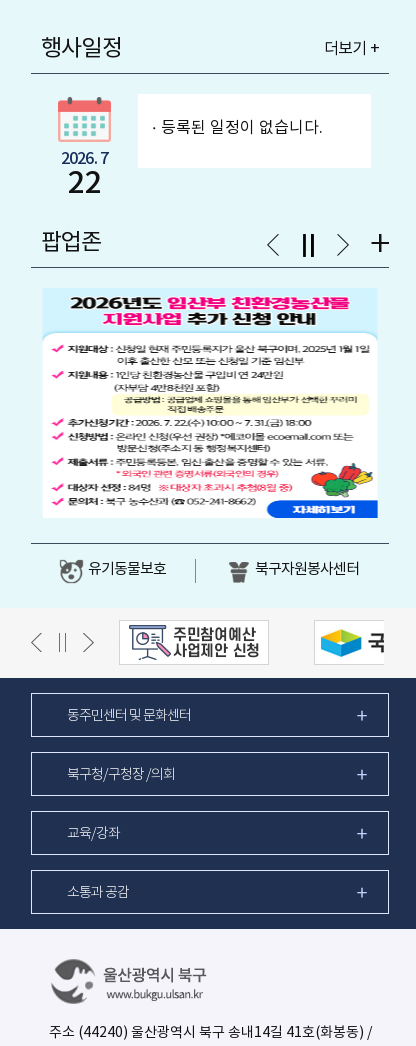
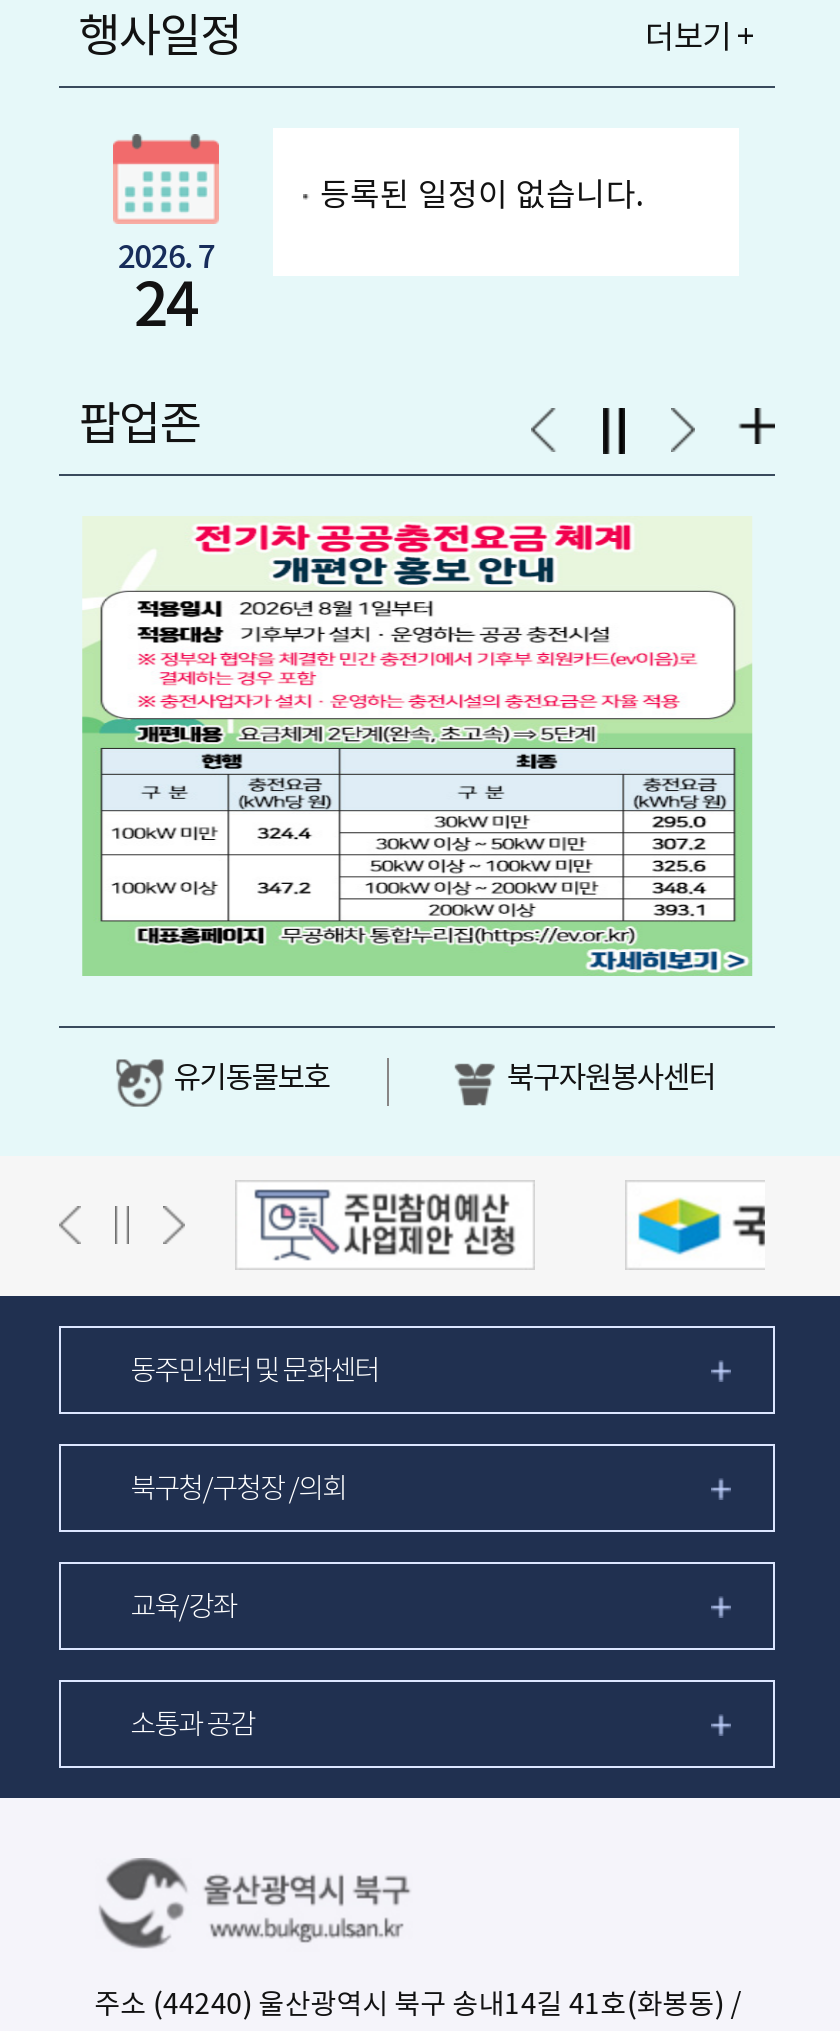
[68,166,101,201] 22 -> [134,272,199,342] 24
[42,290,379,519] [image] -> [81,518,753,978] [image]

